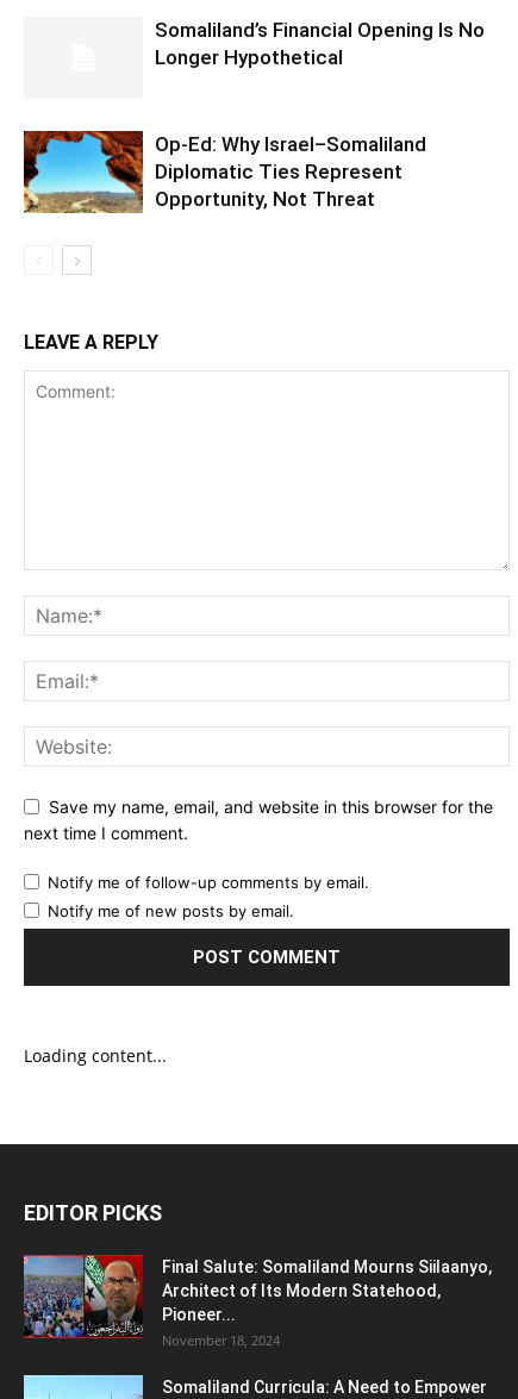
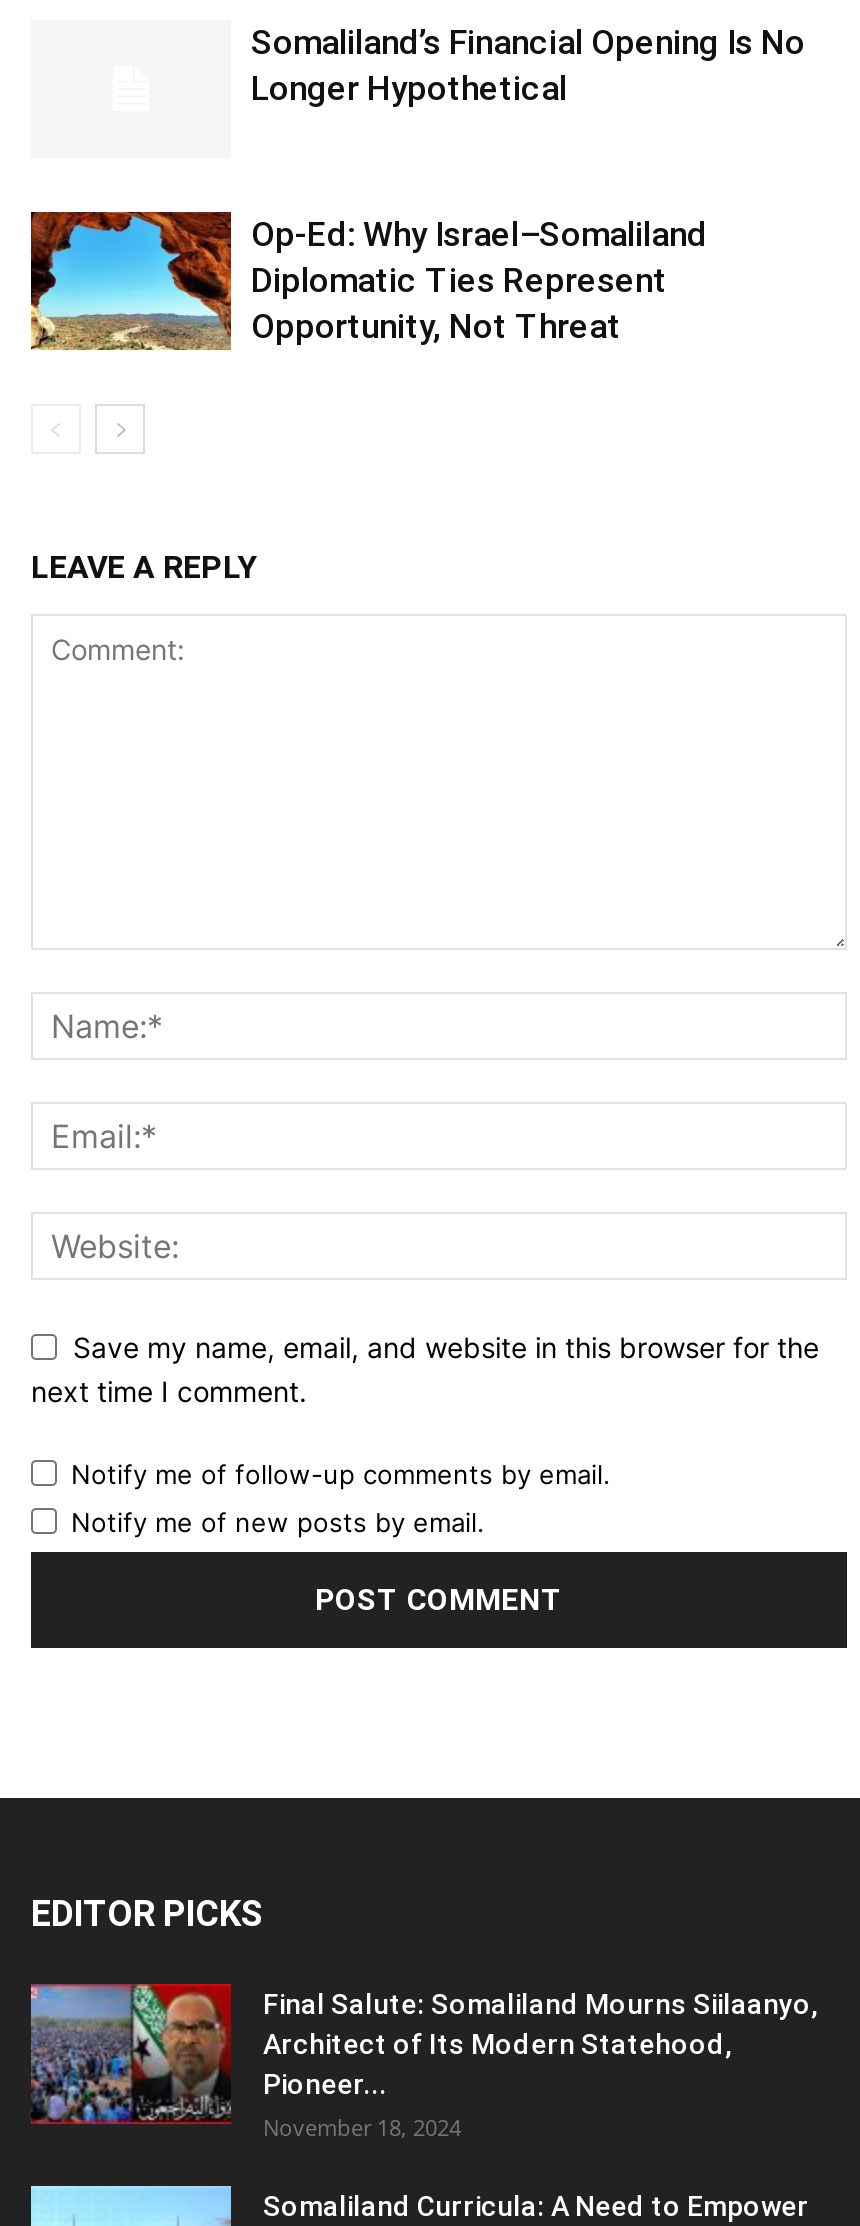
[24,1044,167,1066] Loading content... -> none

